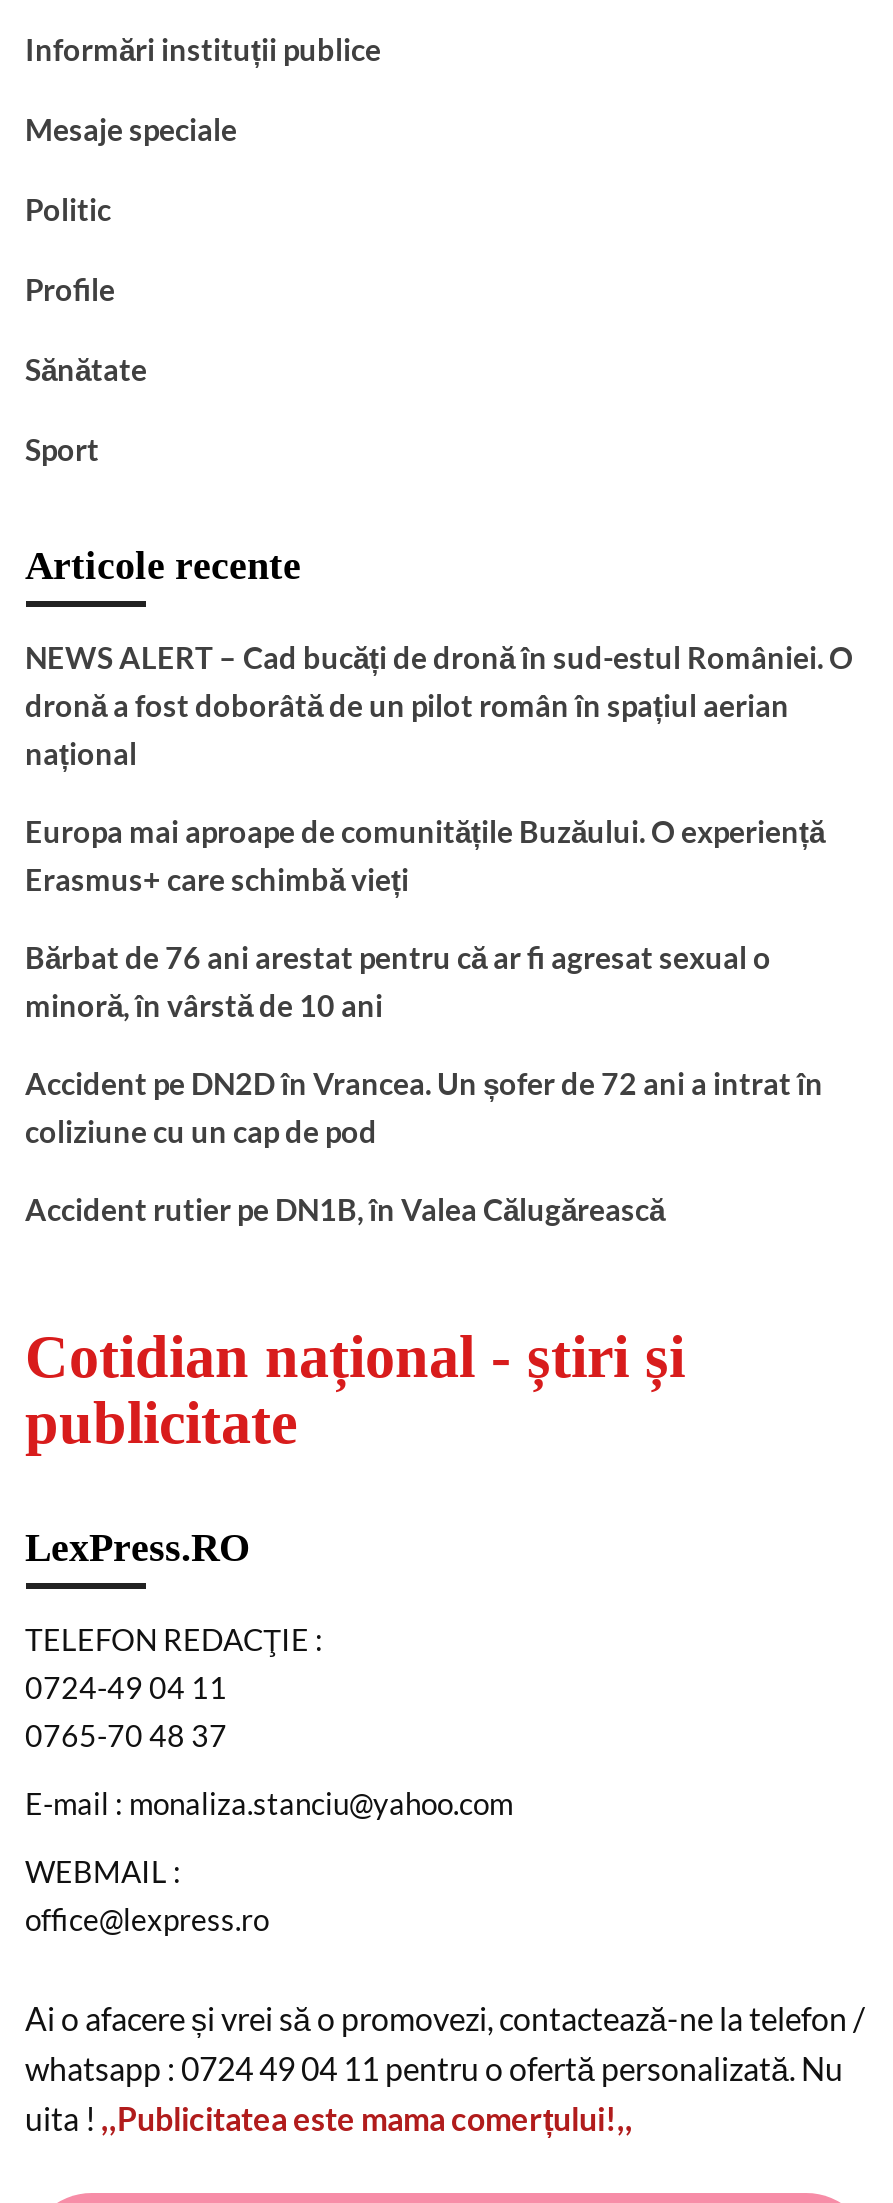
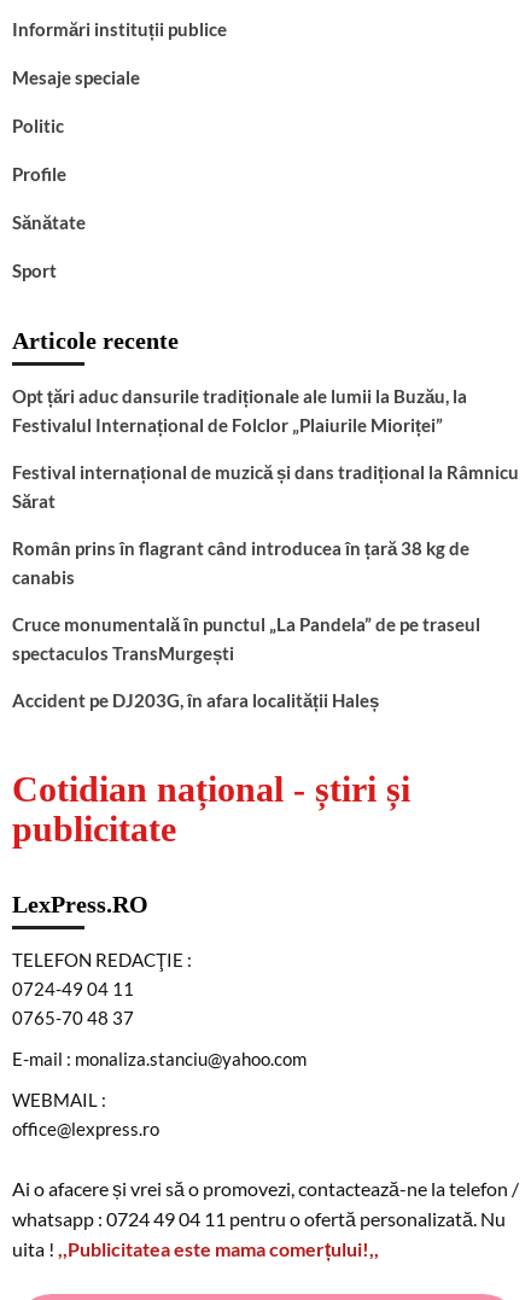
[25,639,853,771] NEWS ALERT – Cad bucăți de dronă în sud-estul României. O | dronă a fost doborâtă de un pilot român în spațiul aerian | național -> [11,385,466,436] Opt țări aduc dansurile tradiționale ale lumii la Buzău, la | Festivalul Internațional de Folclor „Plaiurile Mioriței”
[25,813,825,897] Europa mai aproape de comunitățile Buzăului. O experiență | Erasmus+ care schimbă vieți -> [11,461,518,512] Festival internațional de muzică și dans tradițional la Râmnicu | Sărat
[25,939,771,1023] Bărbat de 76 ani arestat pentru că ar fi agresat sexual o | minoră, în vârstă de 10 ani -> [11,537,469,588] Român prins în flagrant când introducea în țară 38 kg de | canabis
[25,1065,823,1149] Accident pe DN2D în Vrancea. Un șofer de 72 ani a intrat în | coliziune cu un cap de pod -> [11,613,480,664] Cruce monumentală în punctul „La Pandela” de pe traseul | spectaculos TransMurgești
[25,1191,665,1227] Accident rutier pe DN1B, în Valea Călugărească -> [11,689,378,711] Accident pe DJ203G, în afara localității Haleș

